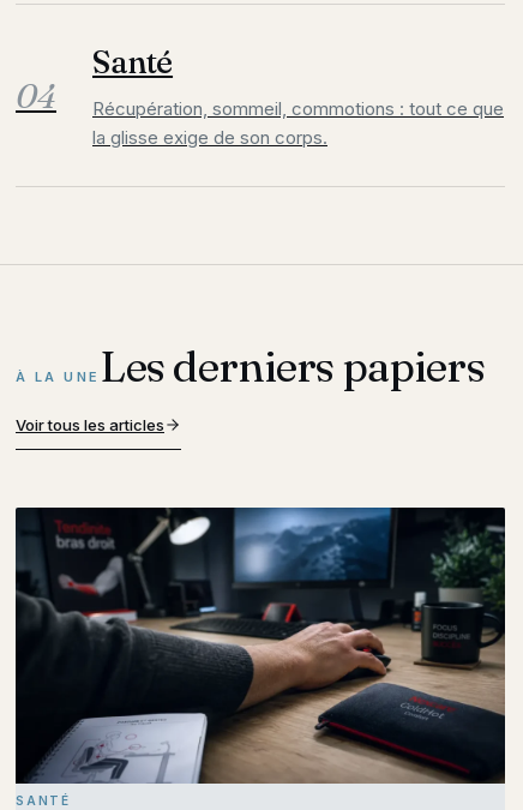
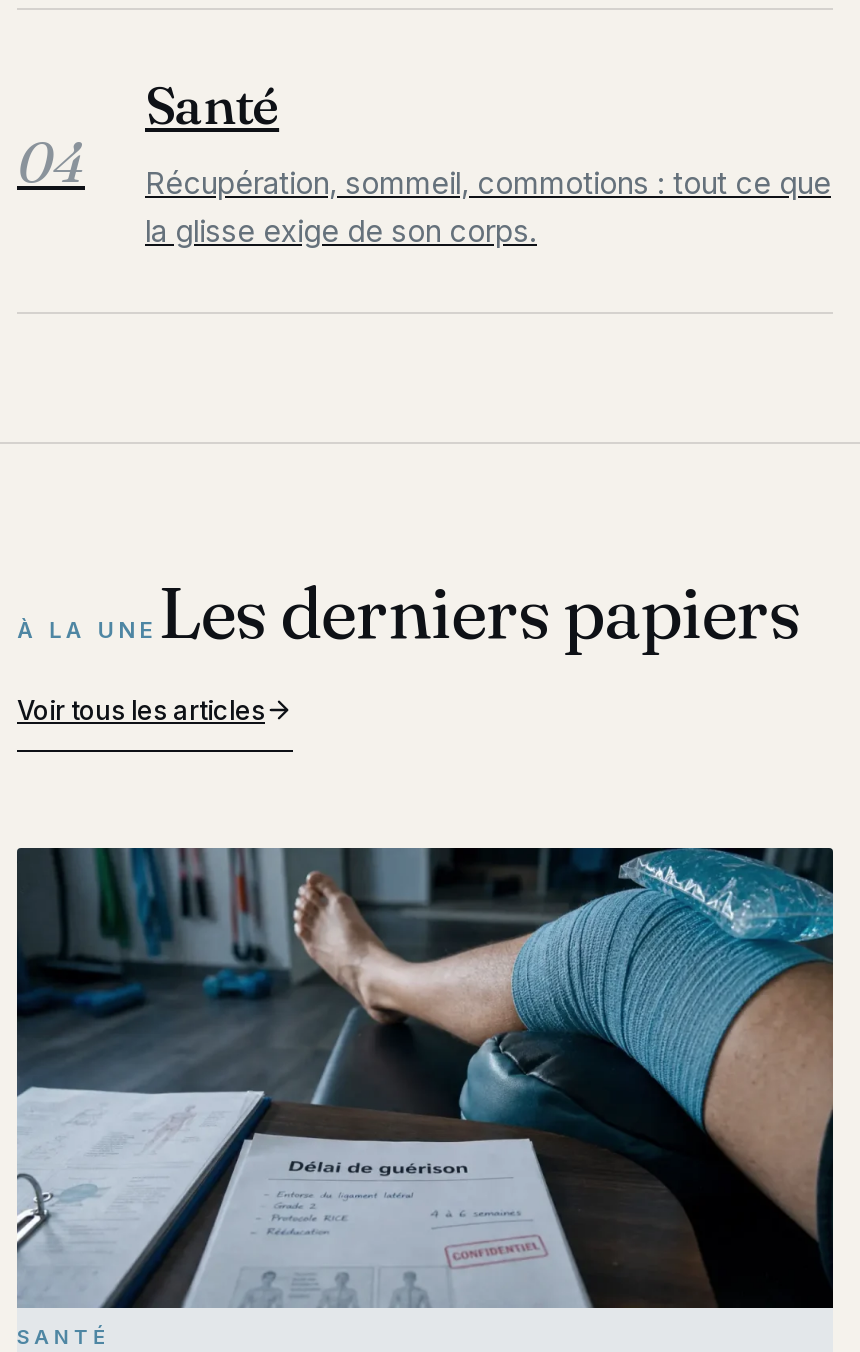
[14,506,506,785] [image] -> [15,846,835,1310] [image]

